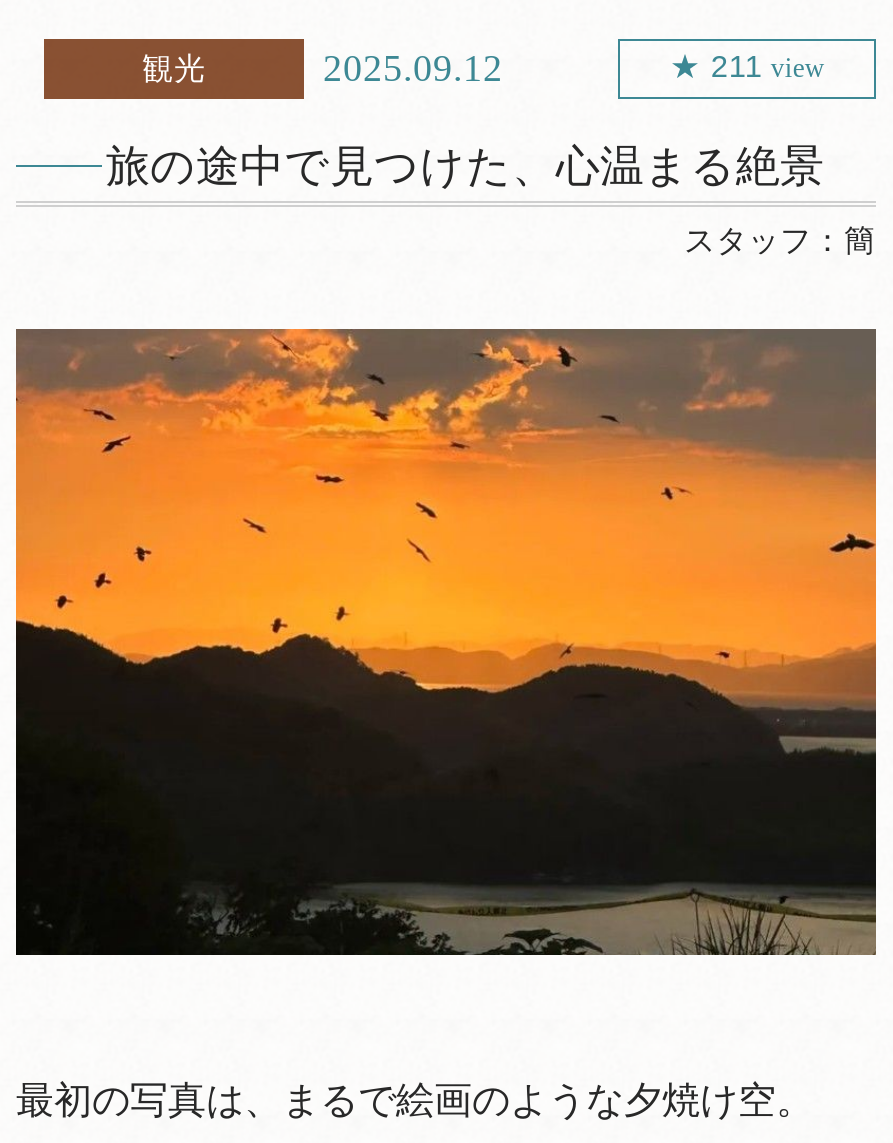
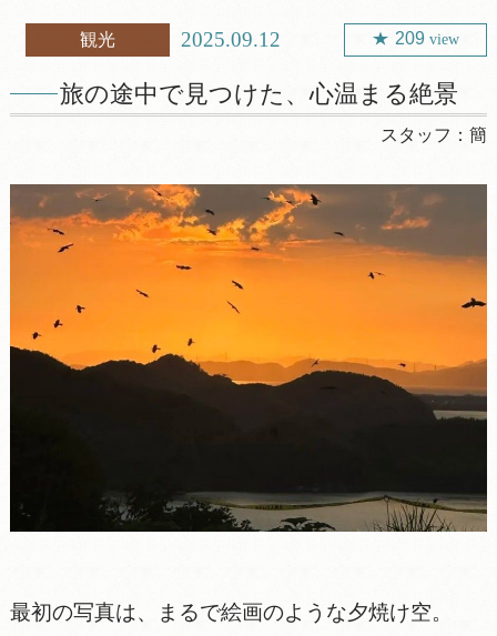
[711,49,825,83] 211 view -> [395,29,459,48] 209 view

